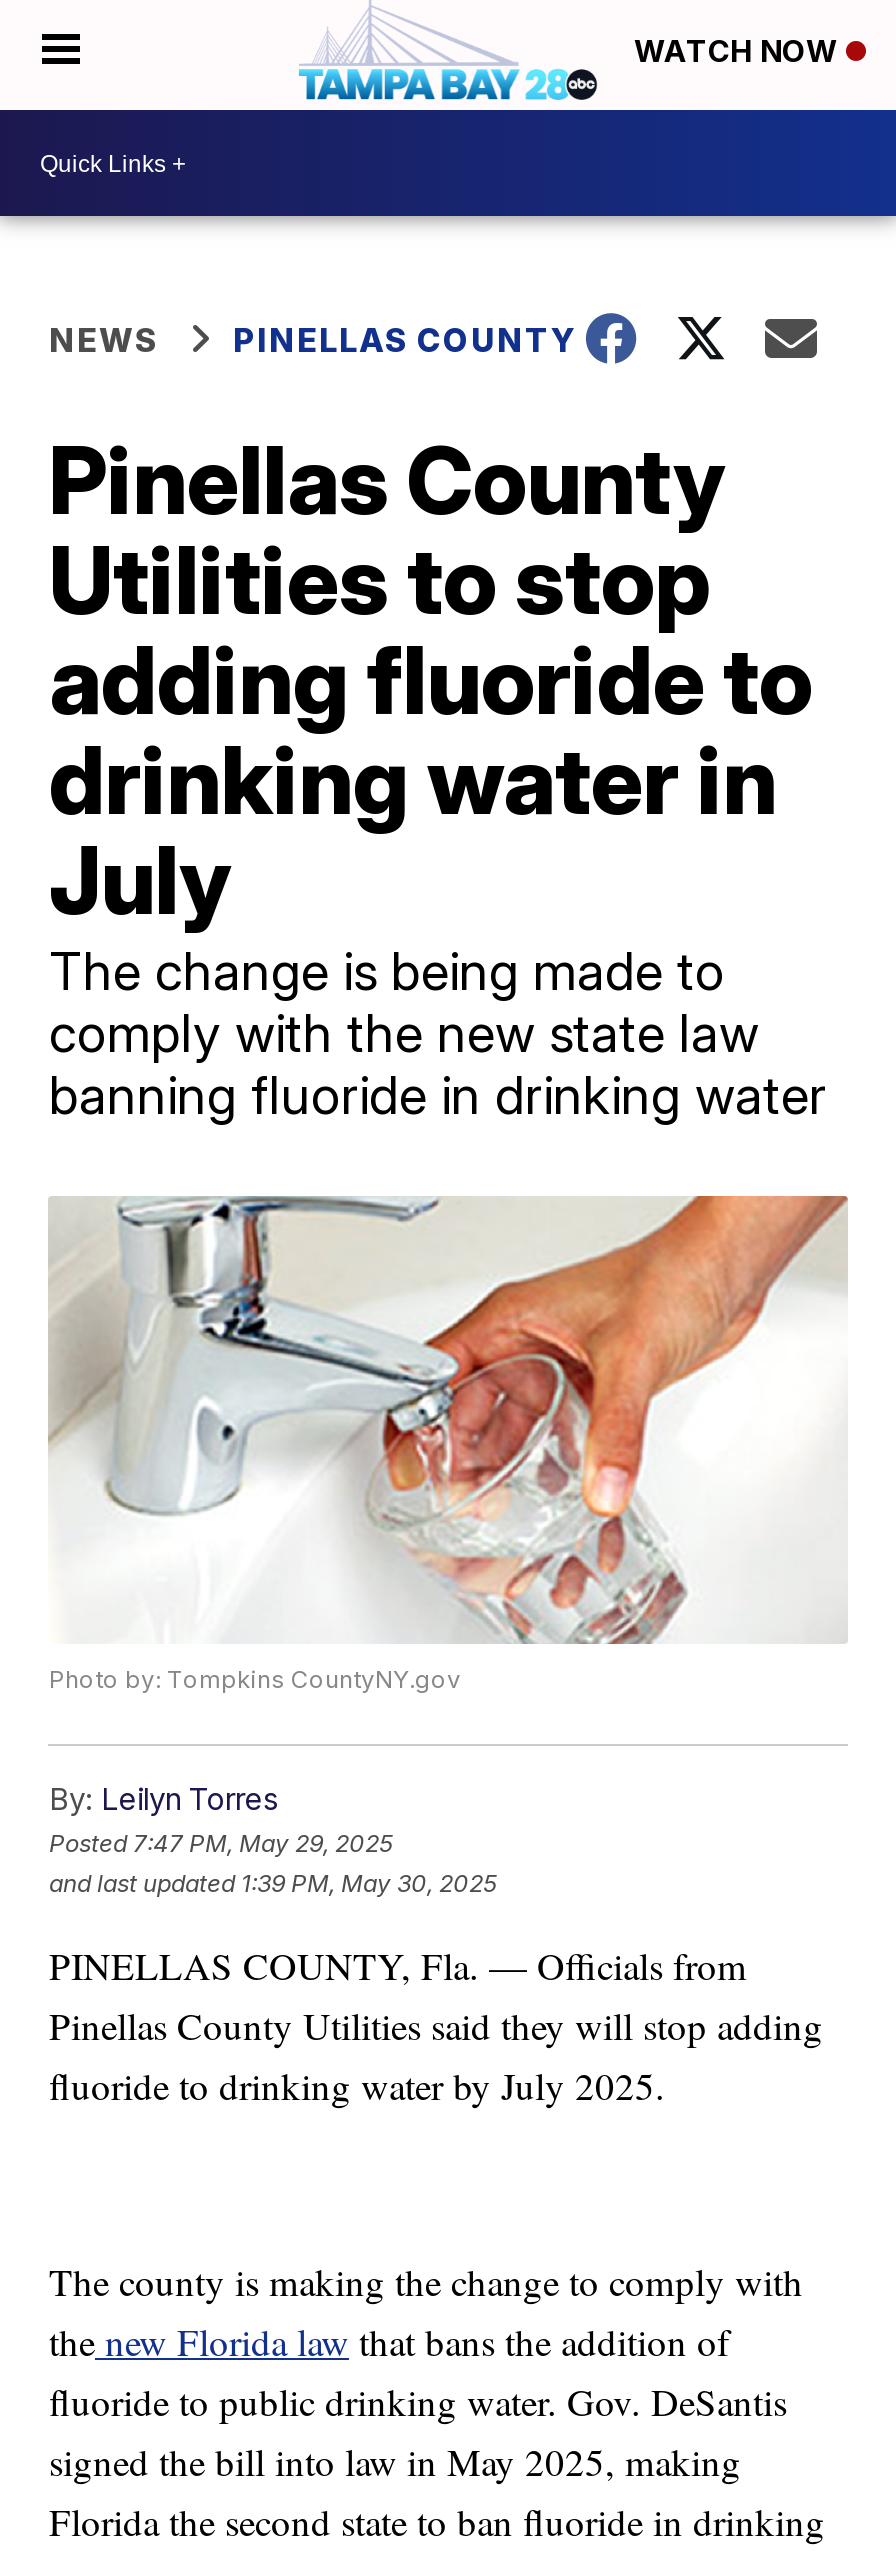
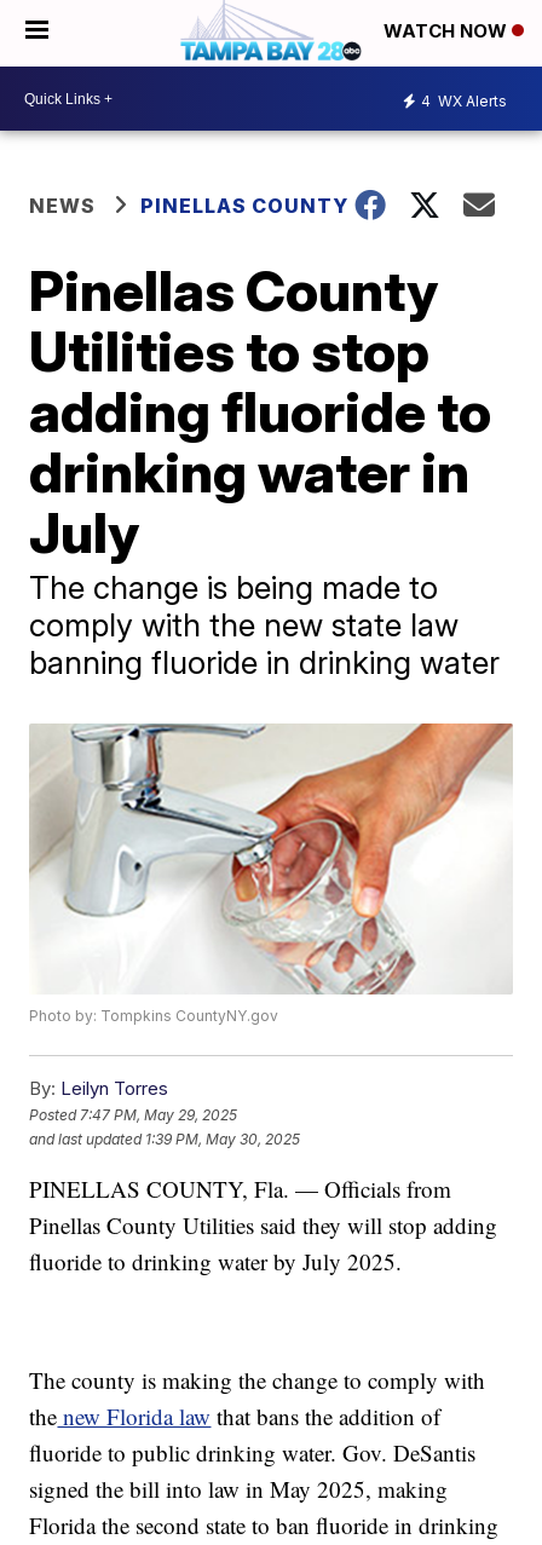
none -> [421,91,507,109] 4 WX Alerts

